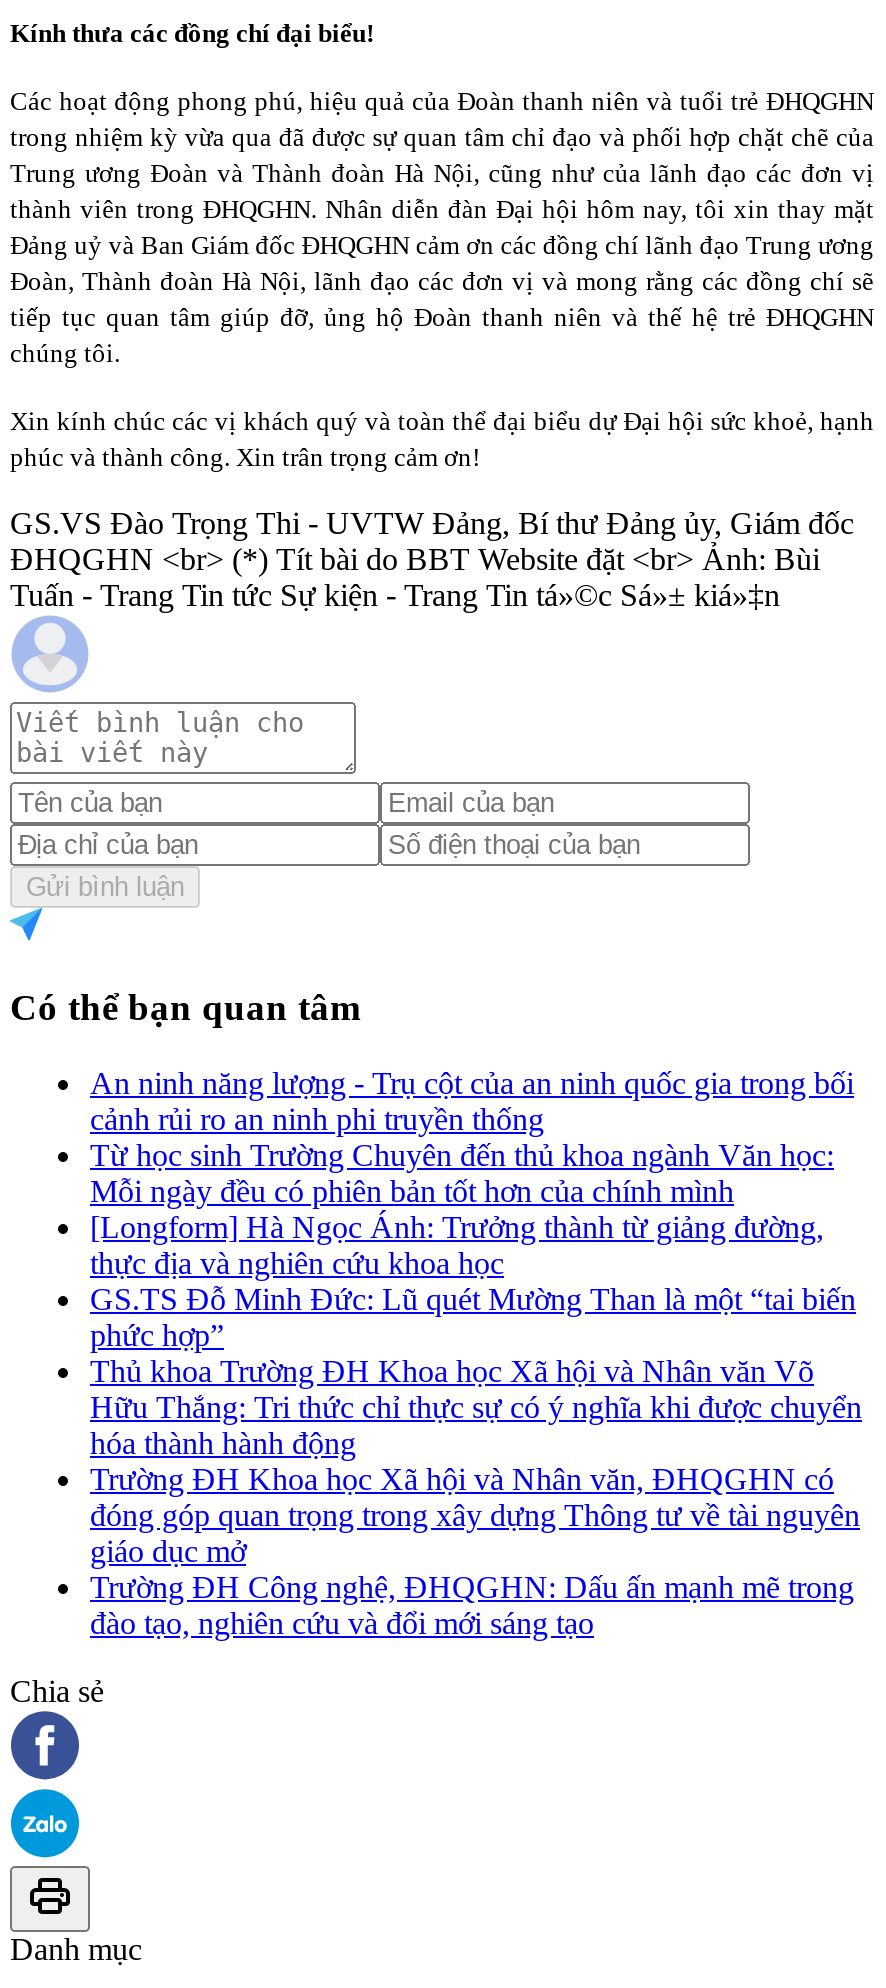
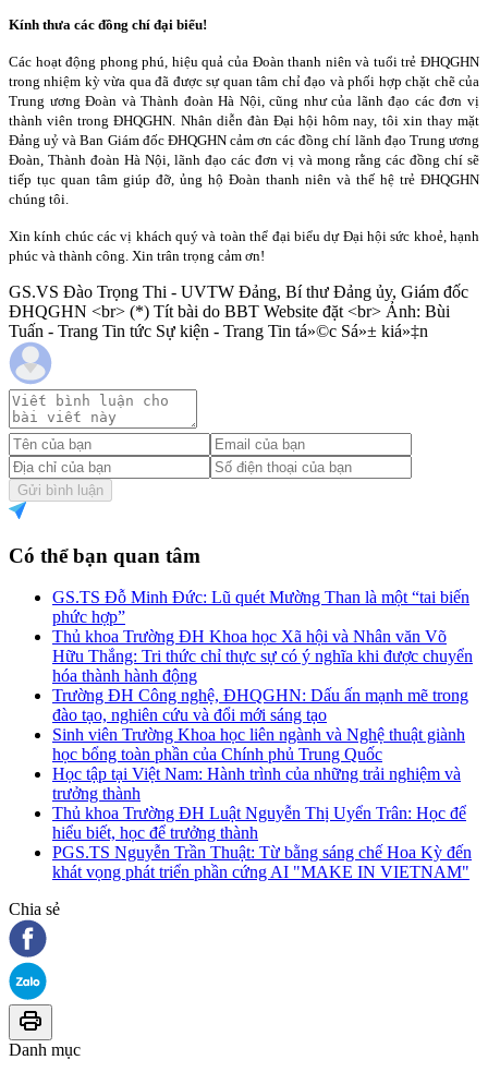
[90,1066,854,1280] An ninh năng lượng - Trụ cột của an ninh quốc gia trong bối | cảnh rủi ro an ninh phi truyền thống | Từ học sinh Trường Chuyên đến thủ khoa ngành Văn học: | Mỗi ngày đều có phiên bản tốt hơn của chính mình | [Longform] Hà Ngọc Ánh: Trưởng thành từ giảng đường, | thực địa và nghiên cứu khoa học -> none
moved [90,1282,862,1460] -> [52,588,473,685]: GS.TS Đỗ Minh Đức: Lũ quét Mường Than là một “tai biến | phức hợp” | Thủ khoa Trường ĐH Khoa học Xã hội và Nhân văn Võ | Hữu Thắng: Tri thức chỉ thực sự có ý nghĩa khi được chuyển | hóa thành hành động
[90,1462,860,1568] Trường ĐH Khoa học Xã hội và Nhân văn, ĐHQGHN có | đóng góp quan trọng trong xây dựng Thông tư về tài nguyên | giáo dục mở -> none
moved [90,1570,854,1640] -> [52,686,468,724]: Trường ĐH Công nghệ, ĐHQGHN: Dấu ấn mạnh mẽ trong | đào tạo, nghiên cứu và đổi mới sáng tạo
none -> [52,725,472,881] Sinh viên Trường Khoa học liên ngành và Nghệ thuật giành | học bổng toàn phần của Chính phủ Trung Quốc | Học tập tại Việt Nam: Hành trình của những trải nghiệm và | trưởng thành | Thủ khoa Trường ĐH Luật Nguyễn Thị Uyển Trân: Học để | hiểu biết, học để trưởng thành | PGS.TS Nguyễn Trần Thuật: Từ bằng sáng chế Hoa Kỳ đến | khát vọng phát triển phần cứng AI "MAKE IN VIETNAM"

